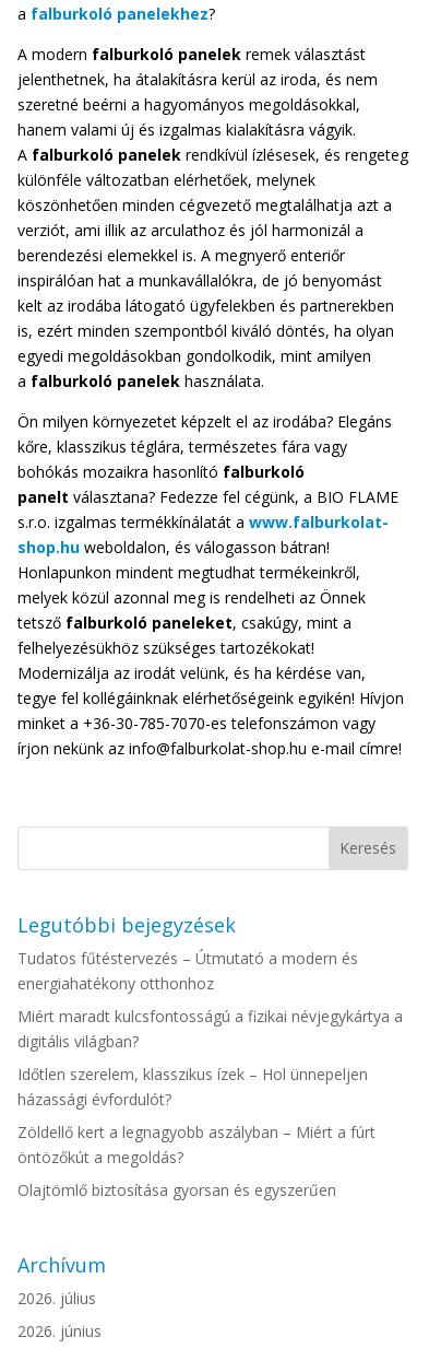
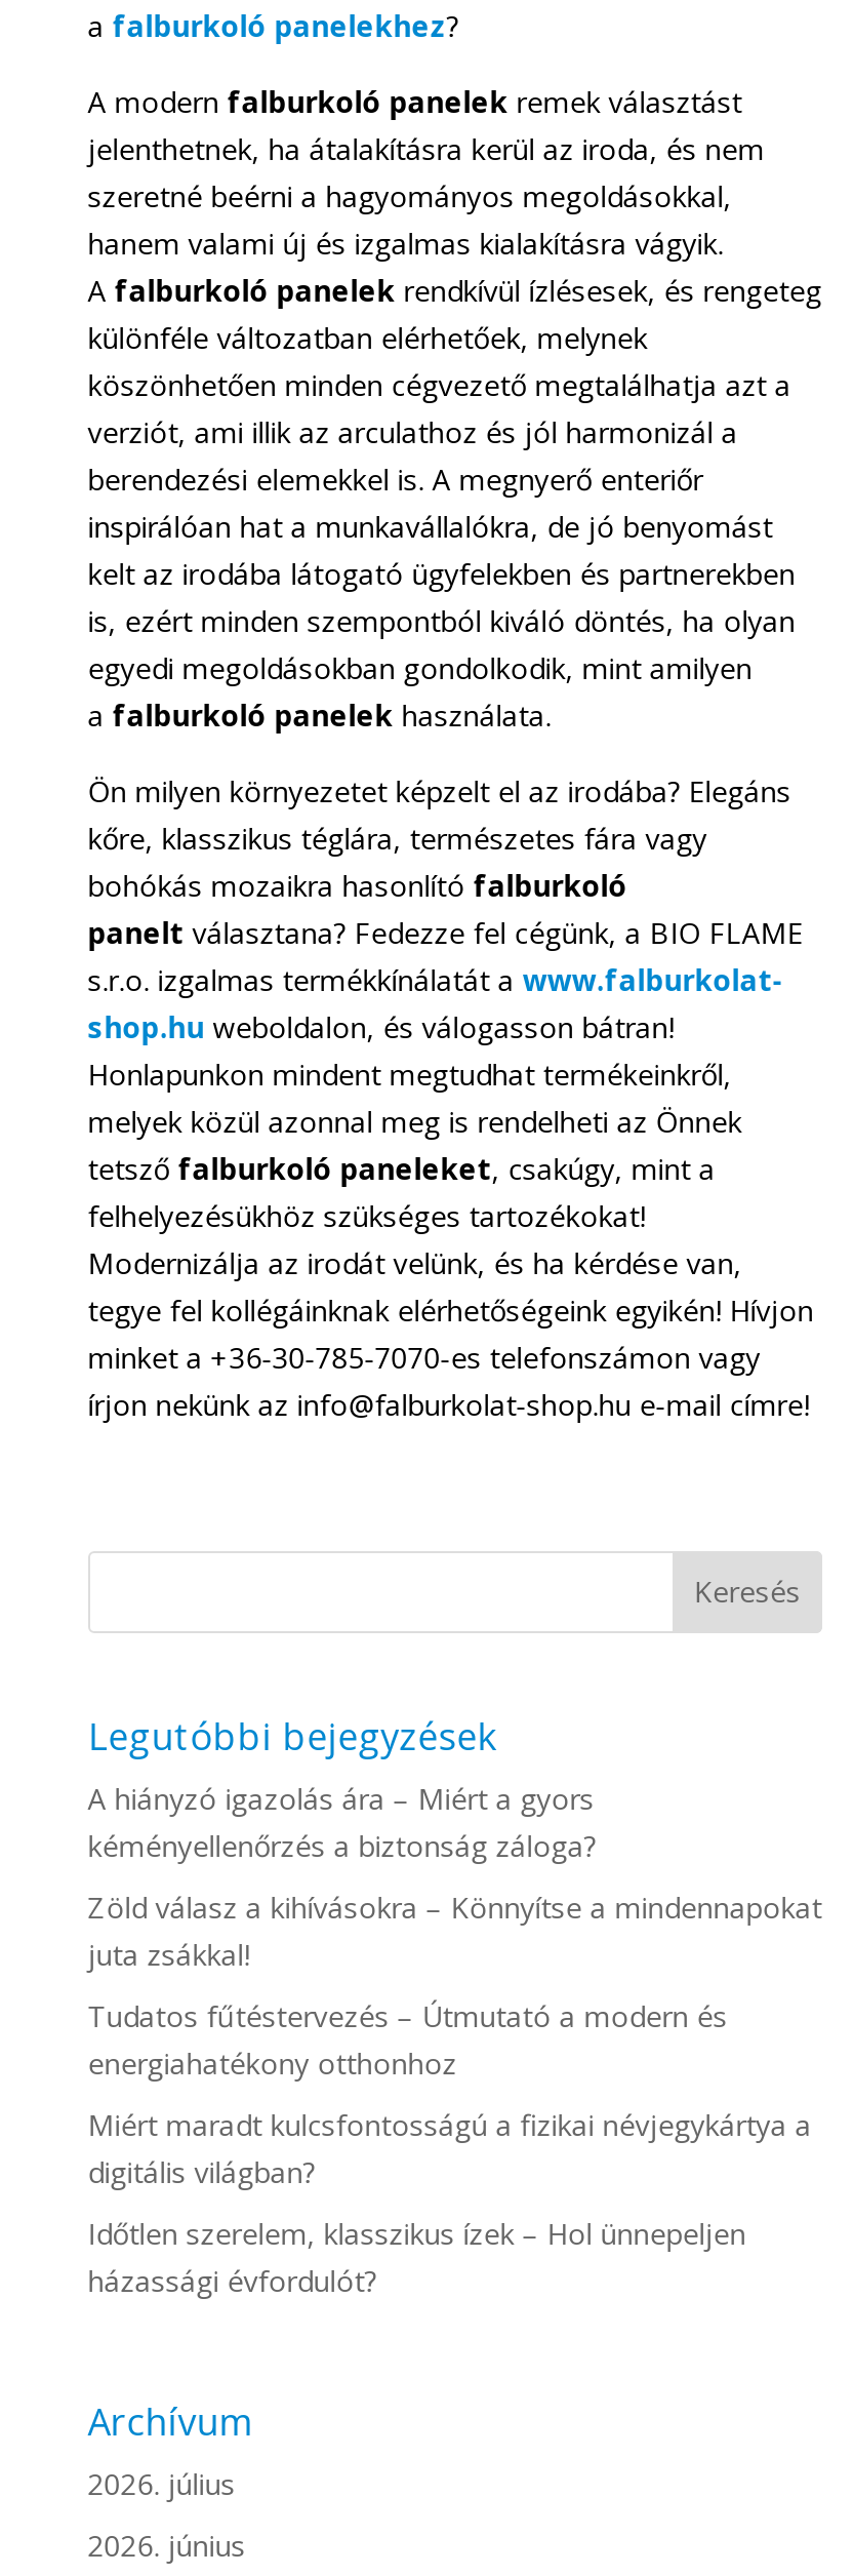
none -> [88,1779,822,1974] A hiányzó igazolás ára – Miért a gyors | kéményellenőrzés a biztonság záloga? | Zöld válasz a kihívásokra – Könnyítse a mindennapokat | juta zsákkal!
moved [17,948,403,1109] -> [88,1996,812,2300]: Tudatos fűtéstervezés – Útmutató a modern és | energiahatékony otthonhoz | Miért maradt kulcsfontosságú a fizikai névjegykártya a | digitális világban? | Időtlen szerelem, klasszikus ízek – Hol ünnepeljen | házassági évfordulót?
[17,1122,375,1200] Zöldellő kert a legnagyobb aszályban – Miért a fúrt | öntözőkút a megoldás? | Olajtömlő biztosítása gyorsan és egyszerűen -> none

